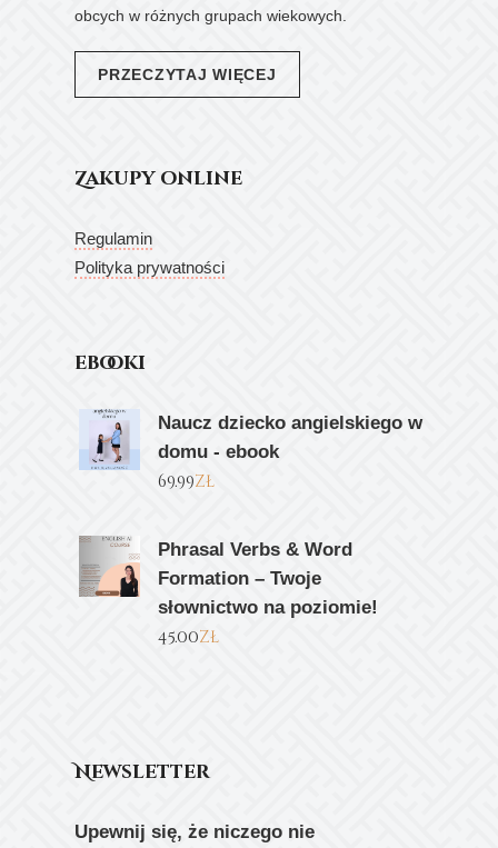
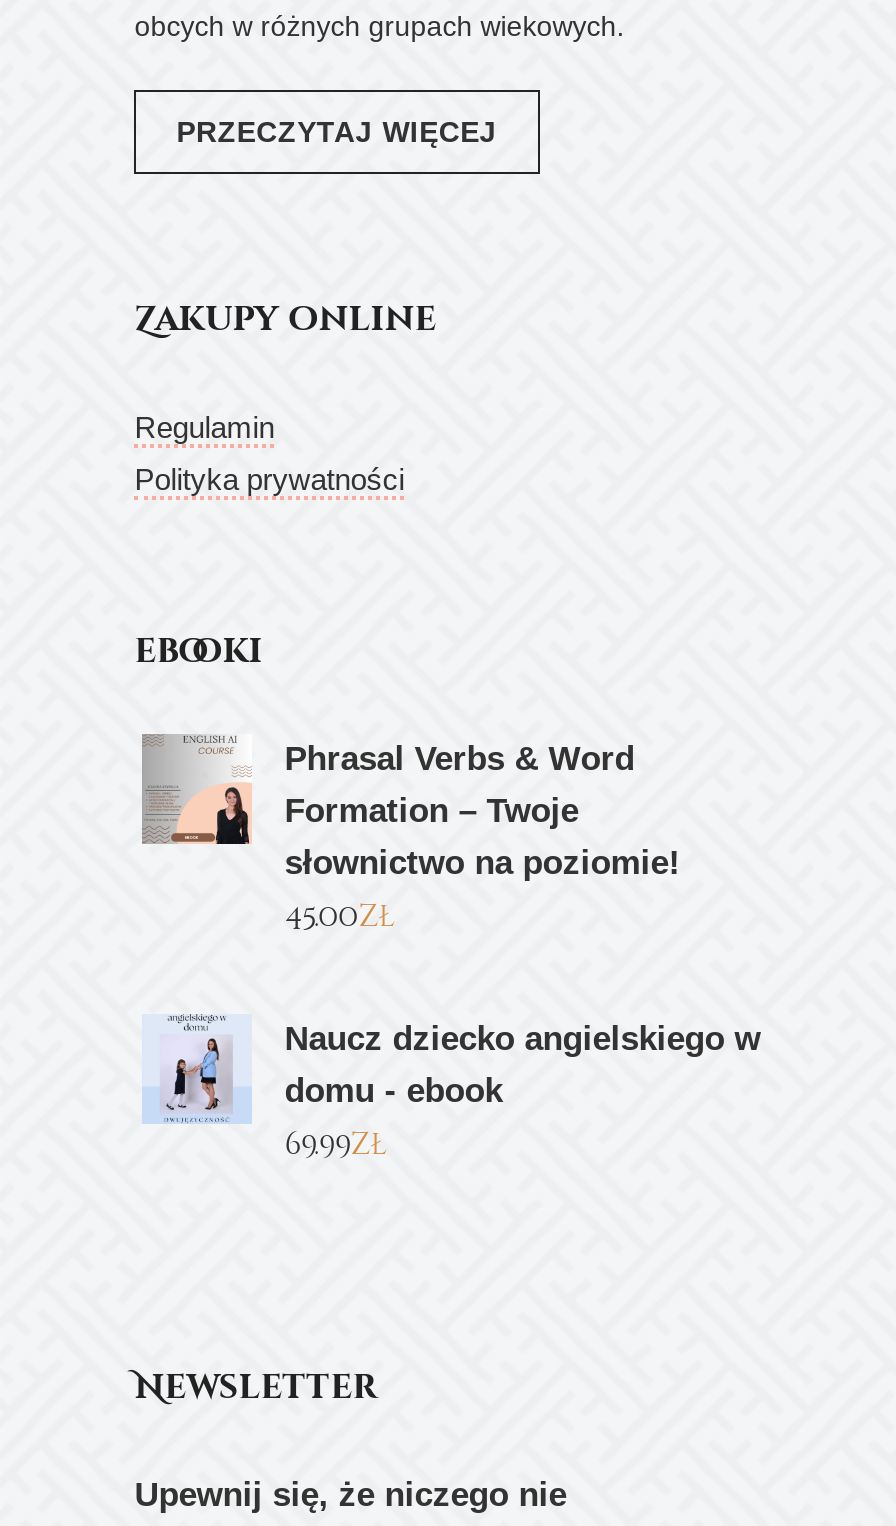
moved [79,409,423,493] -> [142,1012,760,1167]: [image] | Naucz dziecko angielskiego w | domu - ebook | 69.99zł
moved [158,539,378,649] -> [284,741,680,939]: Phrasal Verbs & Word | Formation – Twoje | słownictwo na poziomie! | 45.00zł

